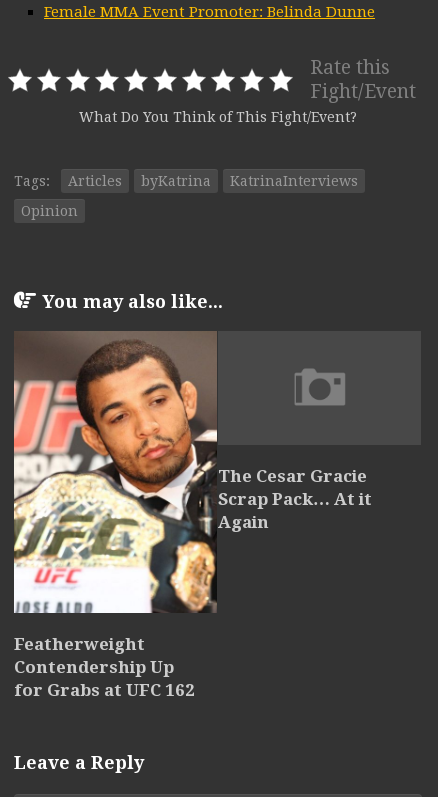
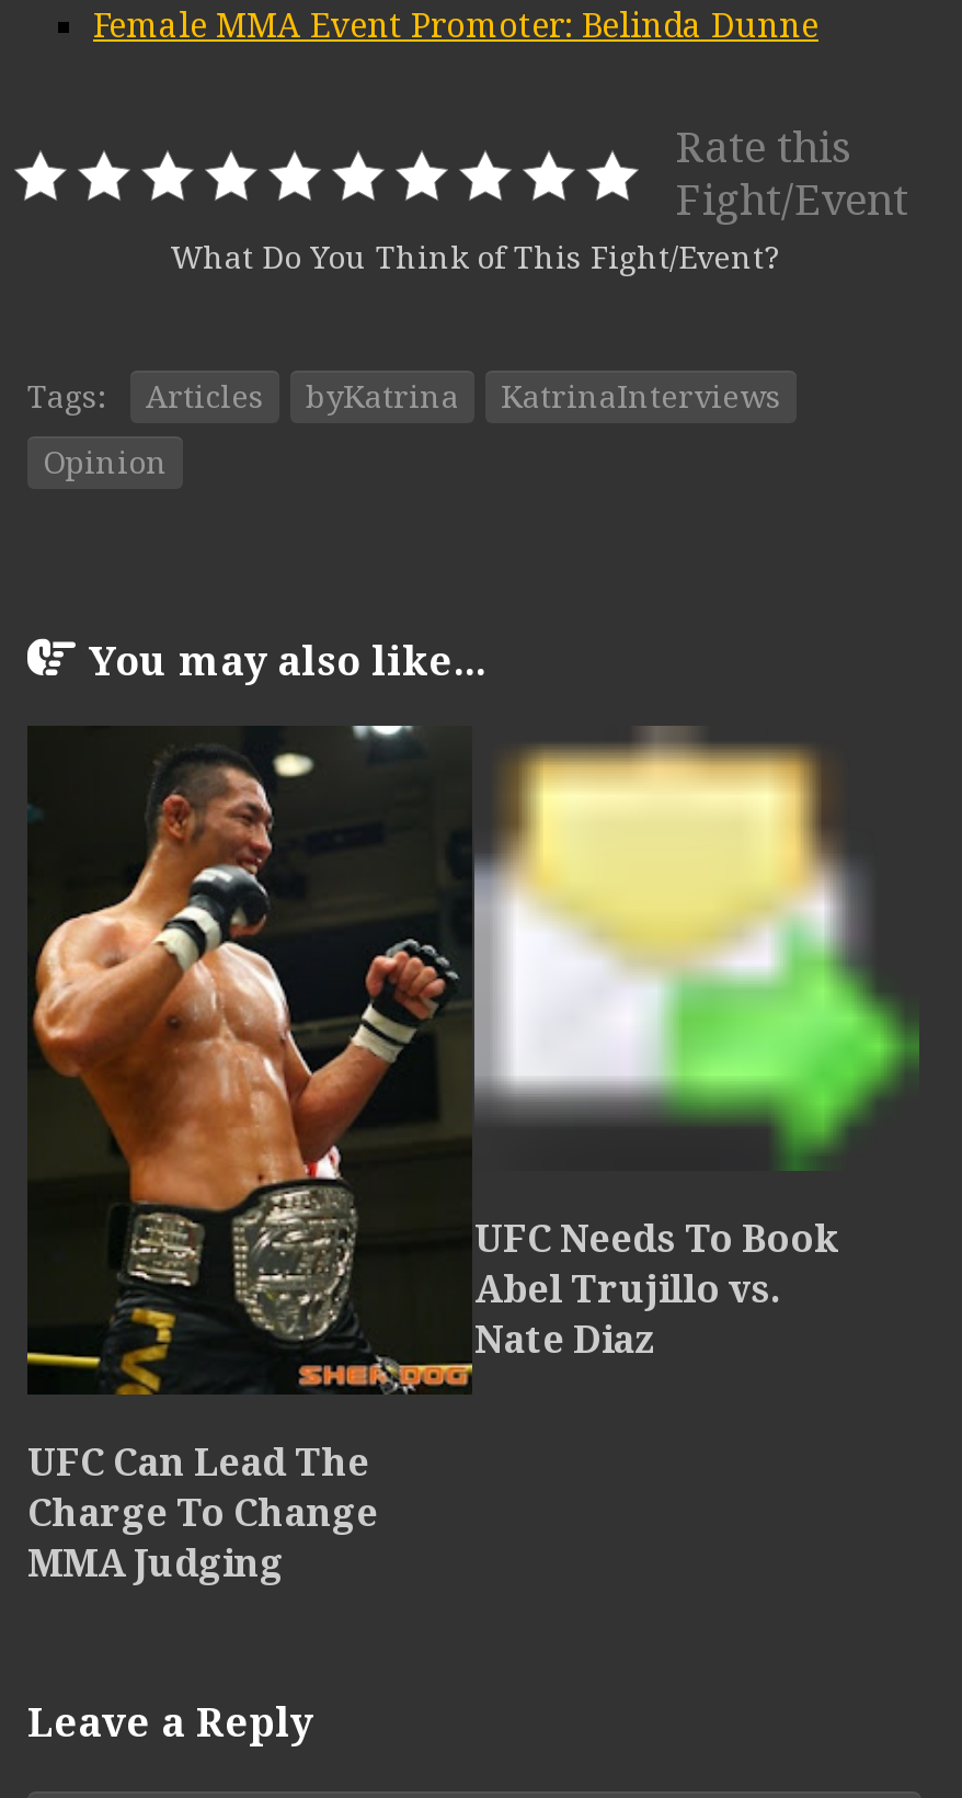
[13,331,413,614] [image] | The Cesar Gracie | Scrap Pack… At it | Again -> [27,724,919,1395] [image] | UFC Needs To Book | Abel Trujillo vs. | Nate Diaz
[14,634,195,700] Featherweight | Contendership Up | for Grabs at UFC 162 -> [27,1441,378,1586] UFC Can Lead The | Charge To Change | MMA Judging

